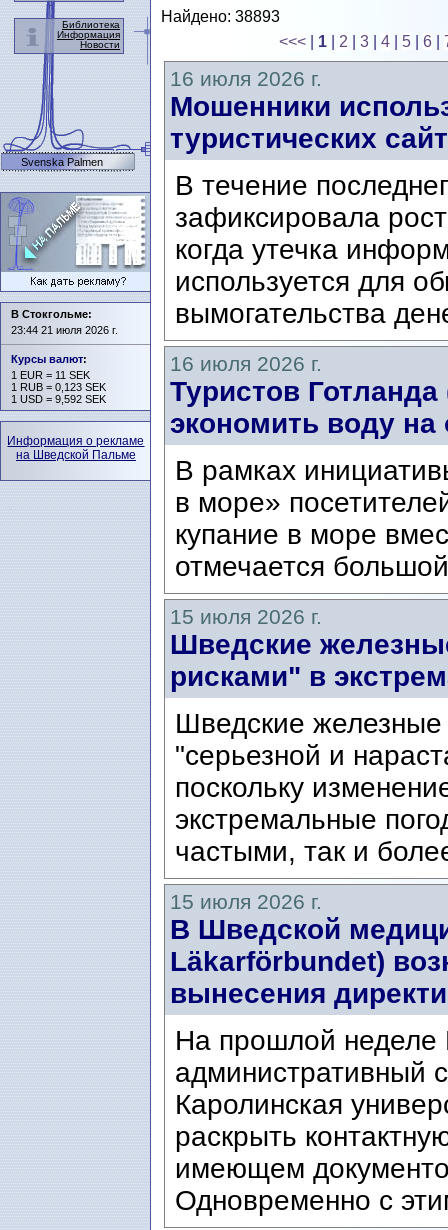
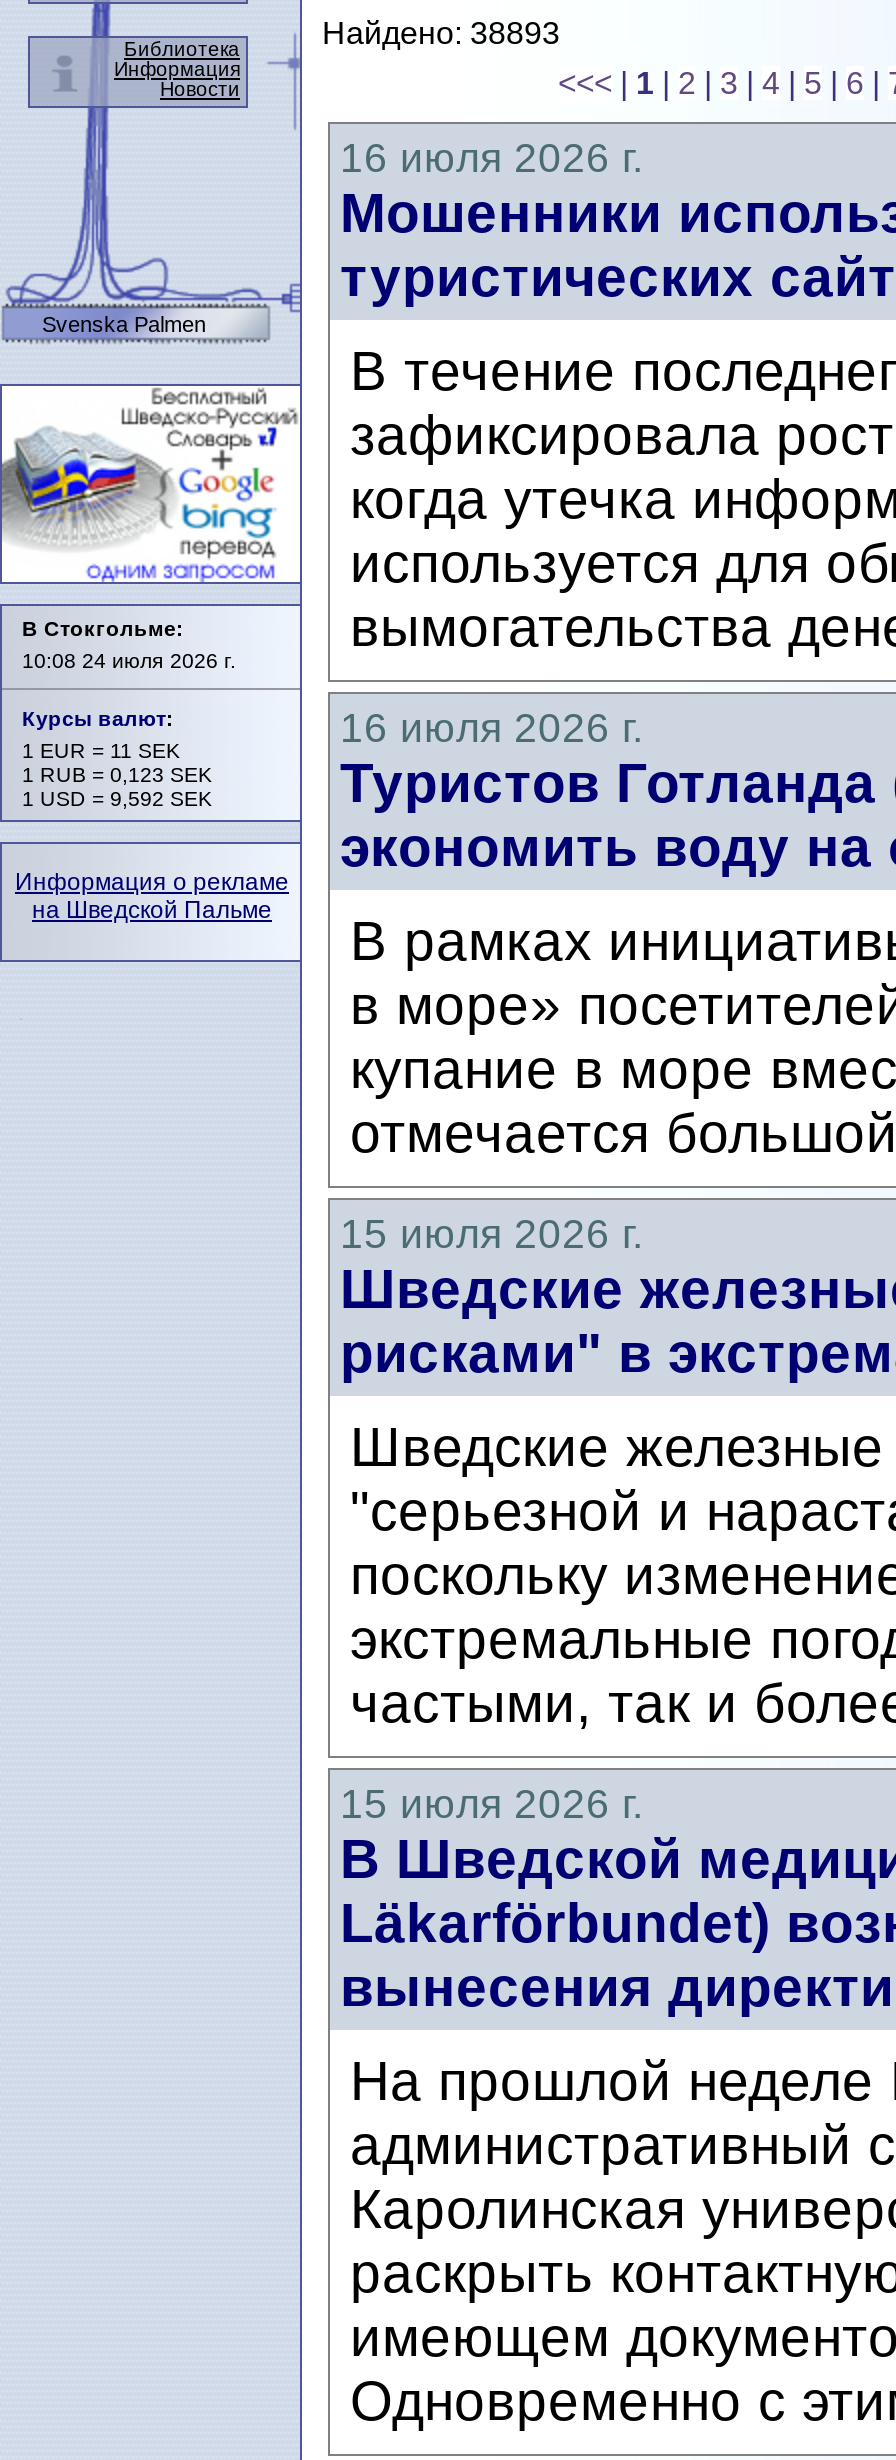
[3,192,149,336] [image] | 23:44 21 июля 2026 г. -> [6,386,300,672] [image] | 10:08 24 июля 2026 г.

